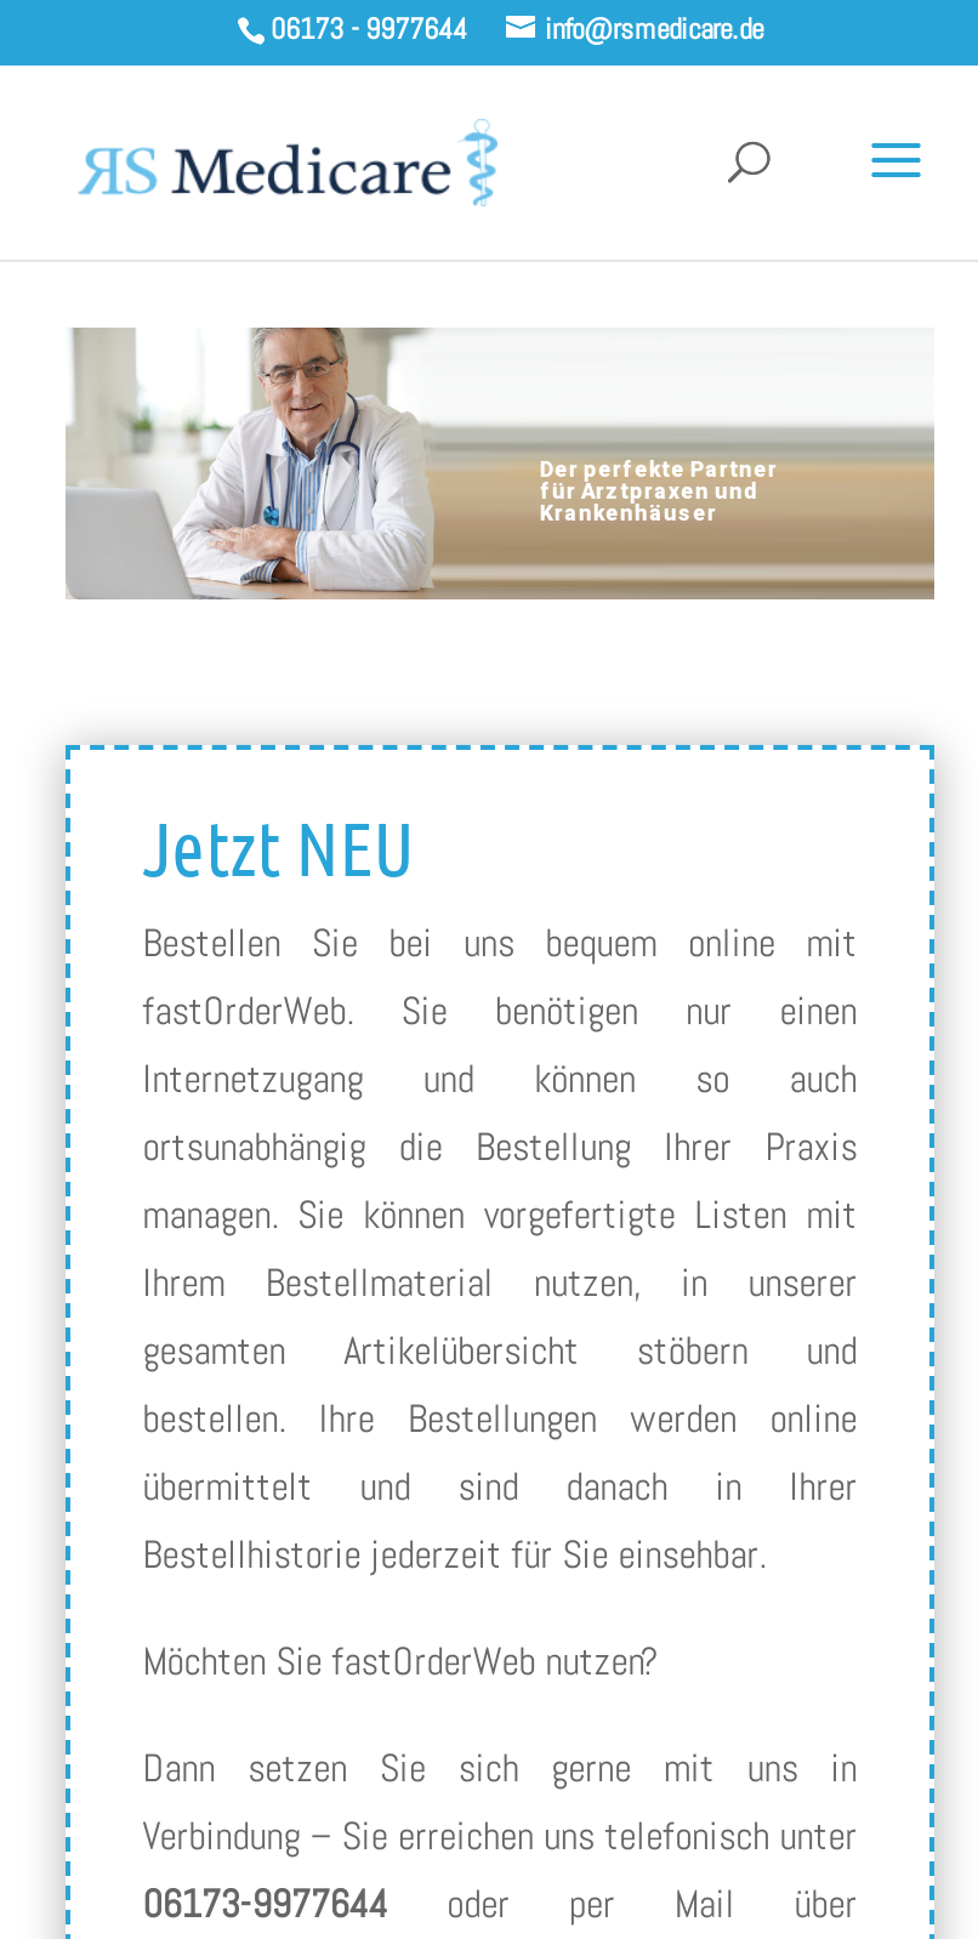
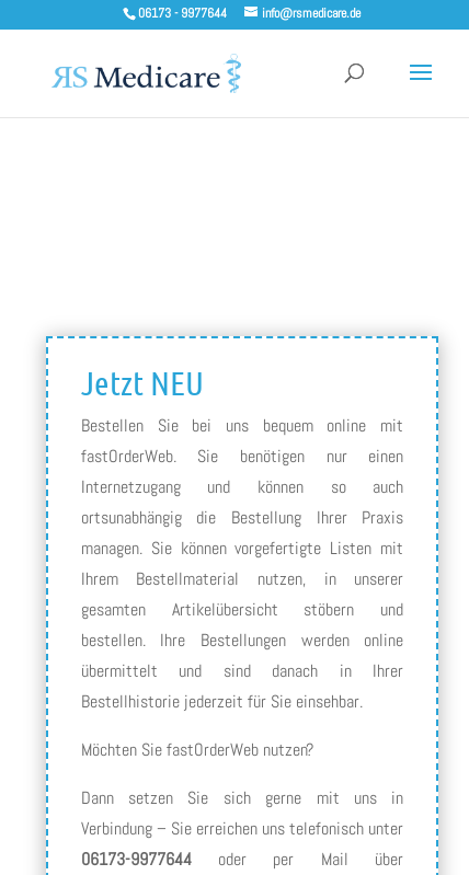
[66,325,937,602] [image] | Der perfekte Partner | für Arztpraxen und | Krankenhäuser -> none

